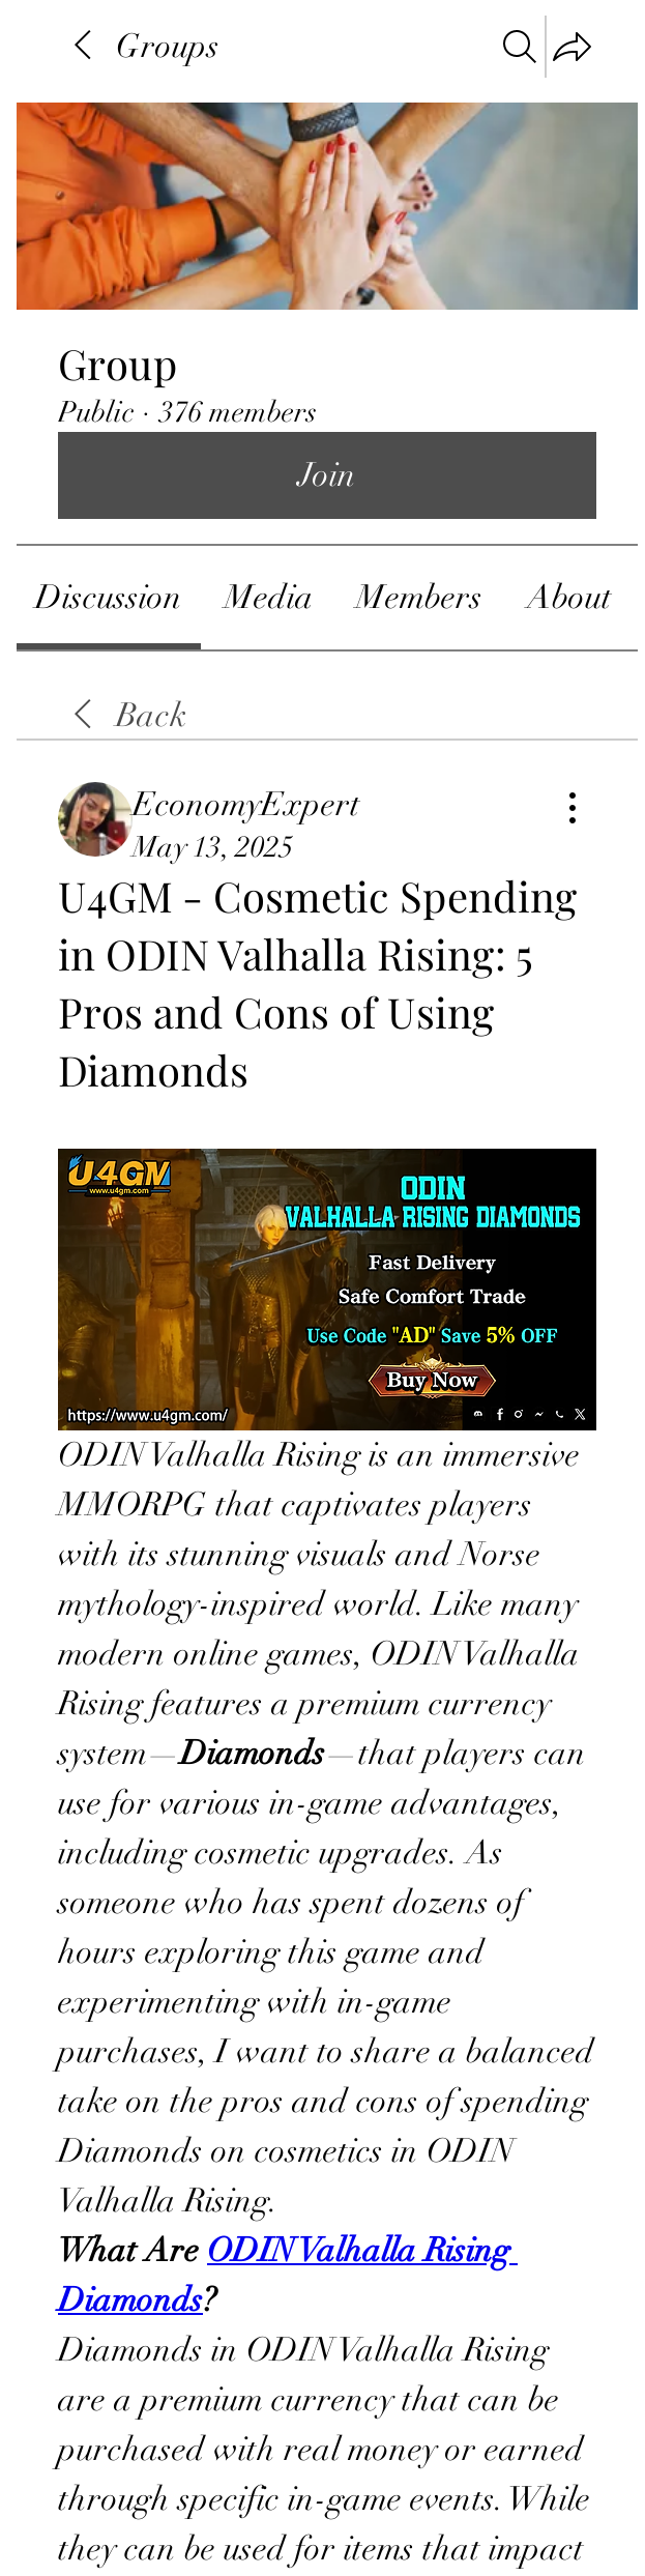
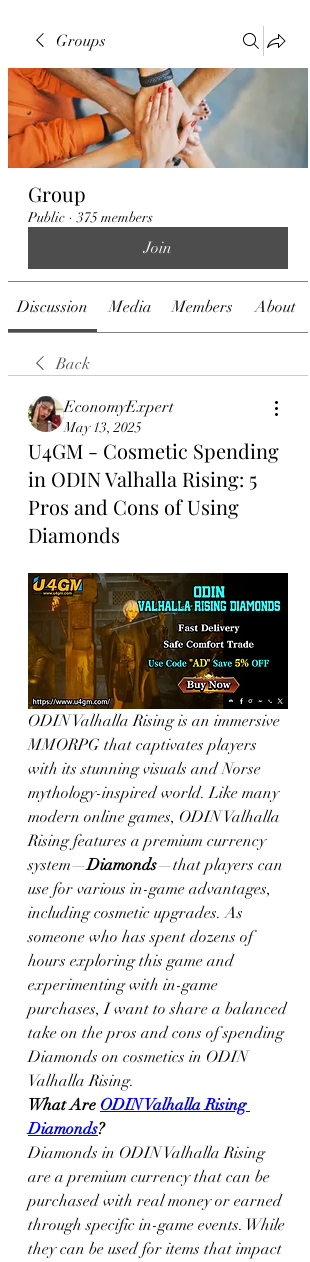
[58,394,317,429] Public · 376 members -> [28,209,153,226] Public · 375 members

